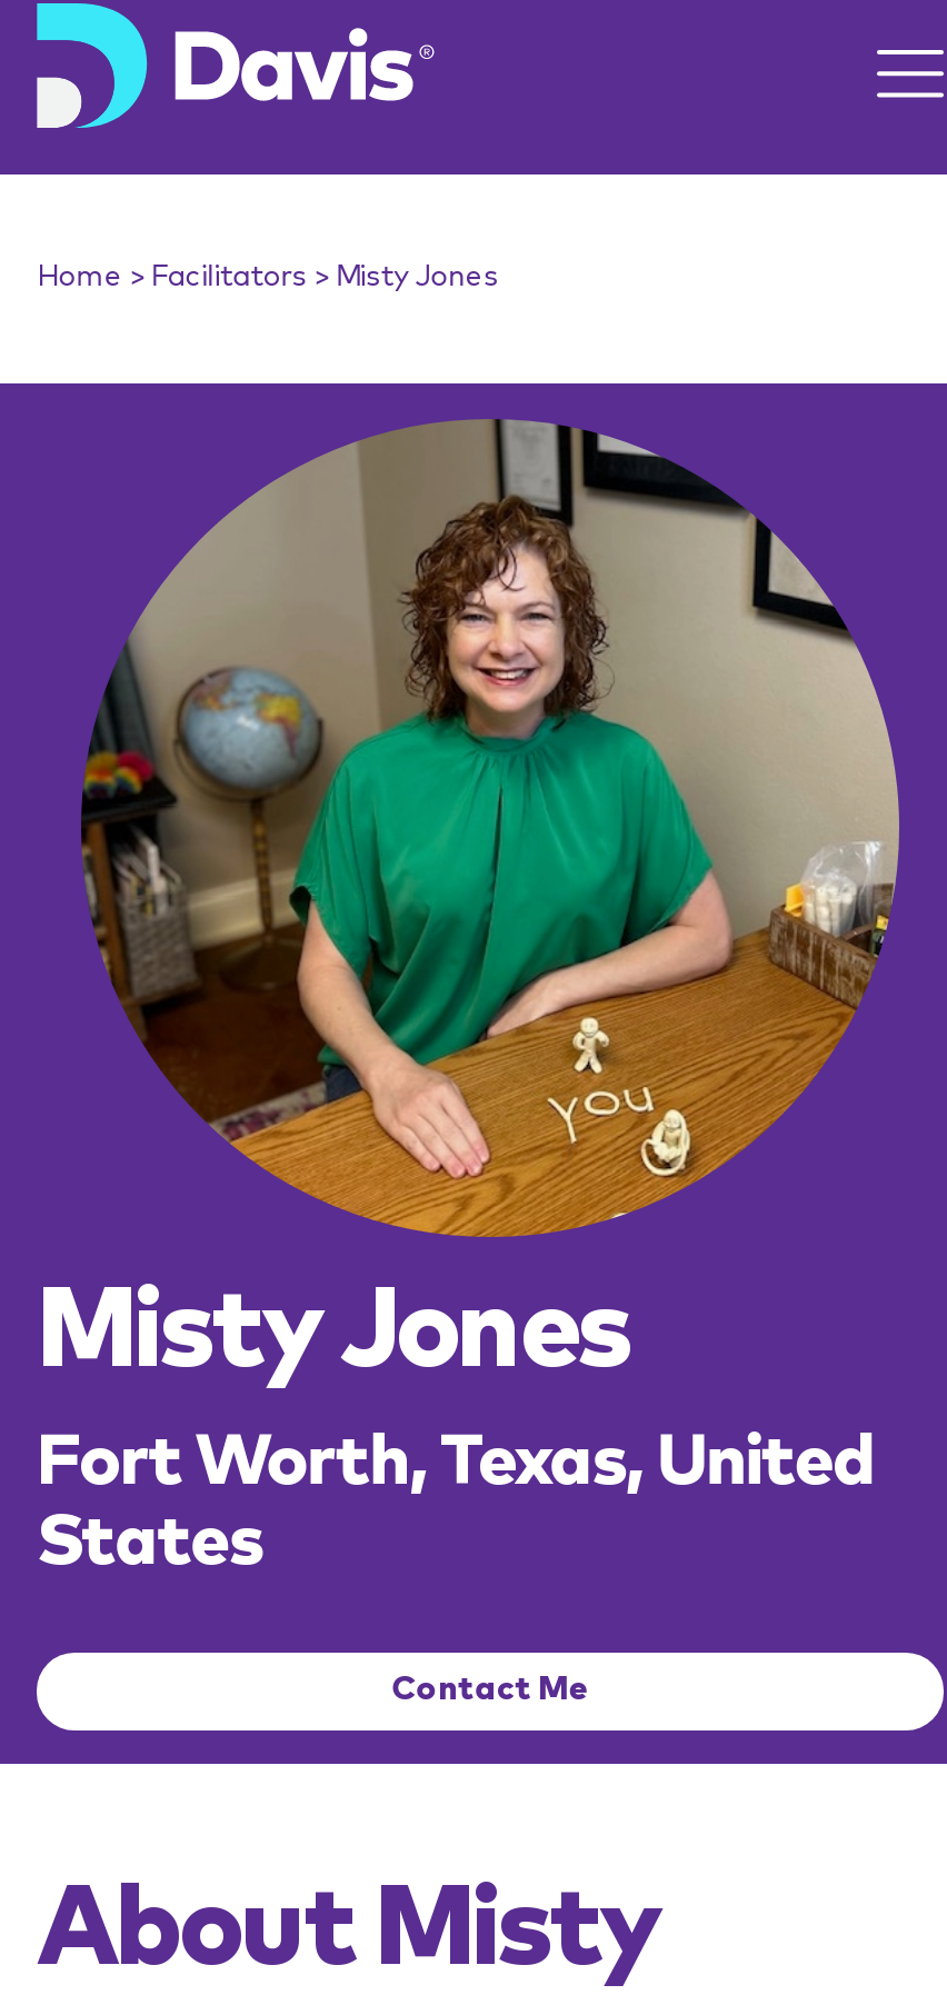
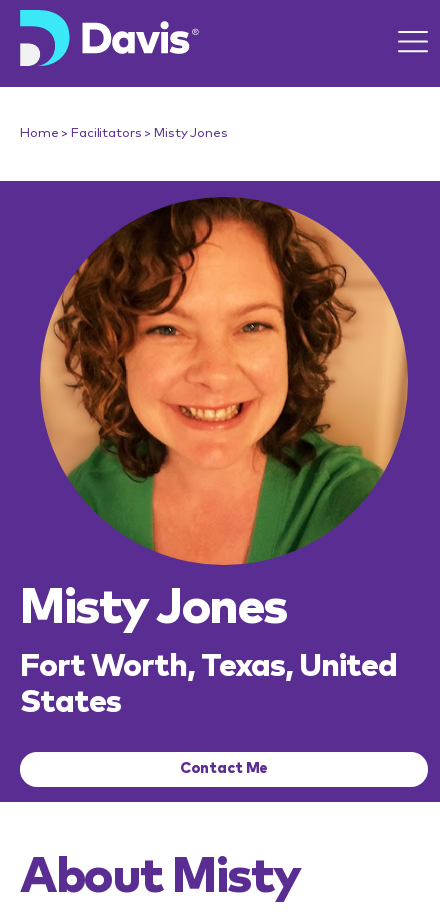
[79,419,899,1237] [image] -> [39,197,408,565] [image]

